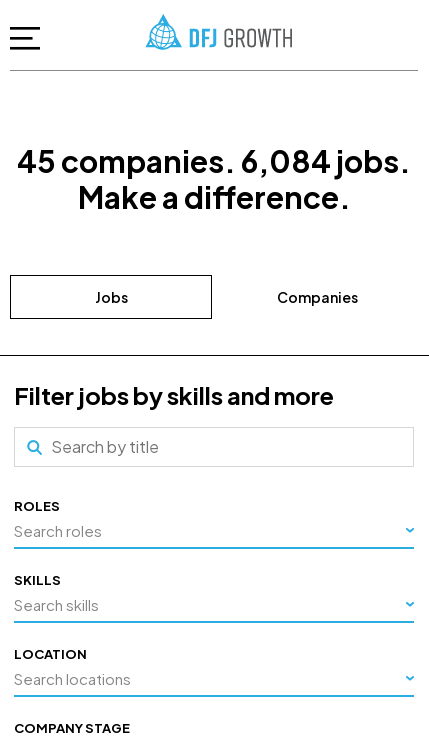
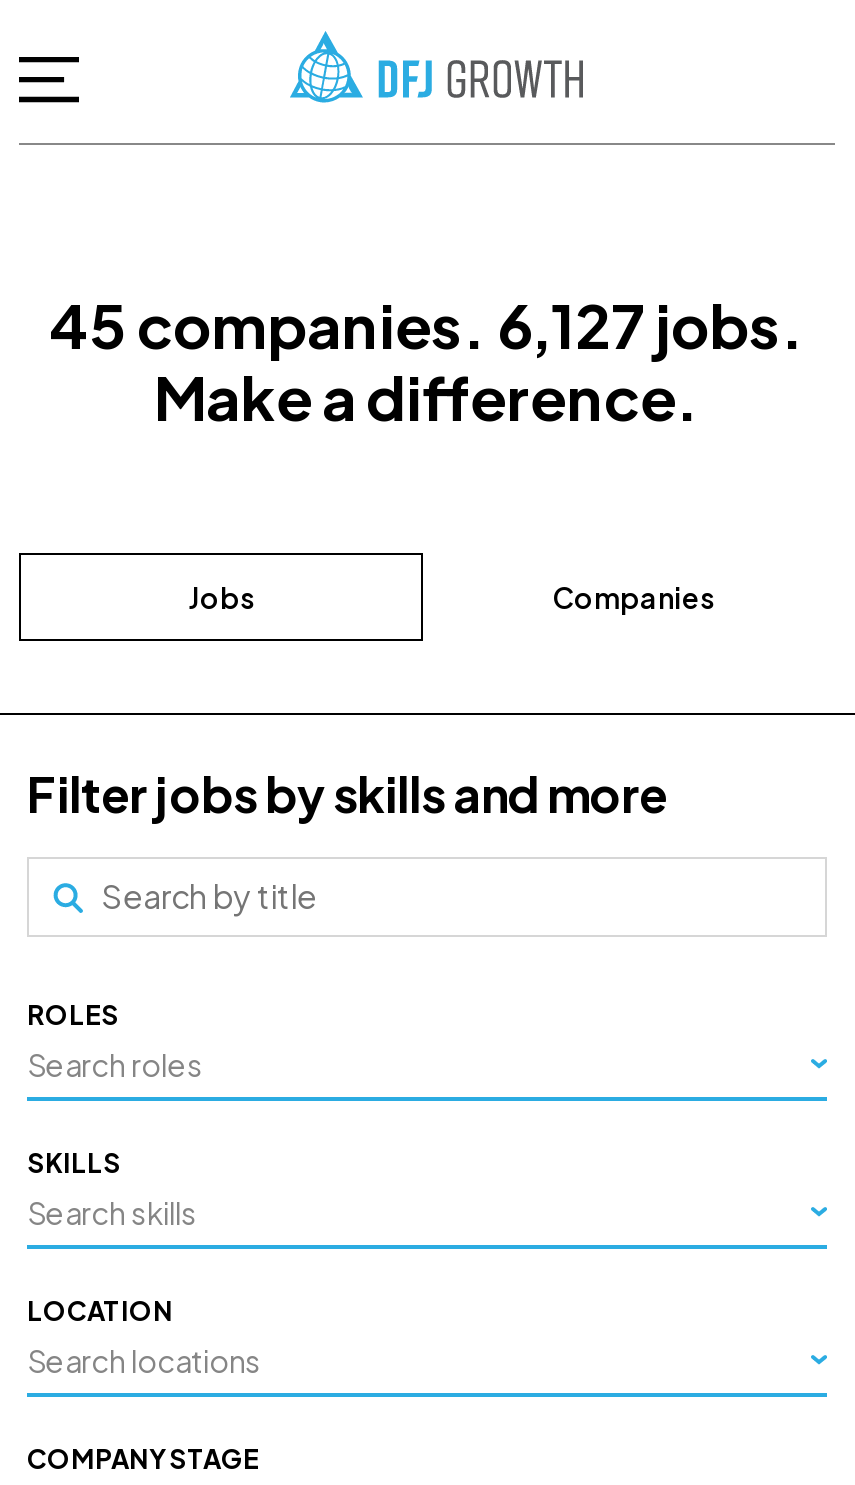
[17,142,411,180] 45 companies. 6,084 jobs. -> [49,287,805,363] 45 companies. 6,127 jobs.

